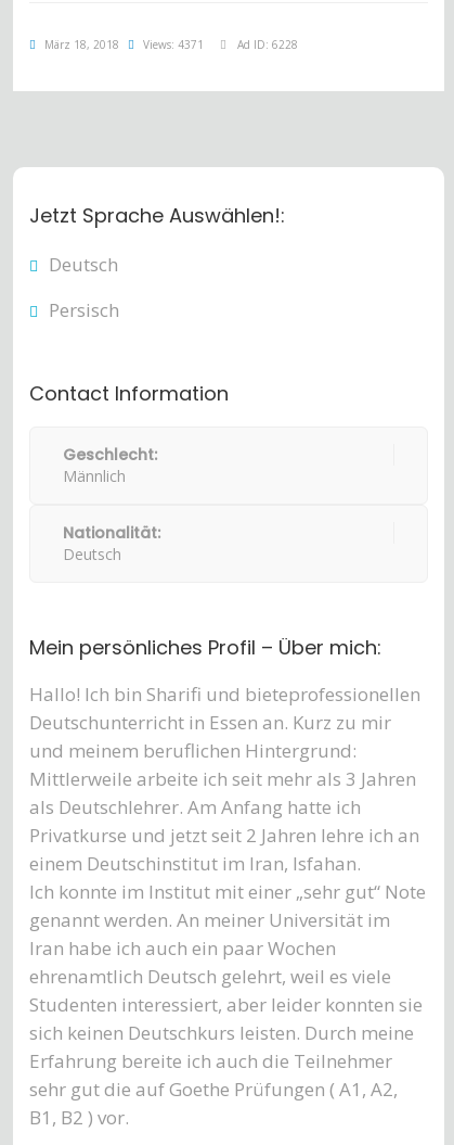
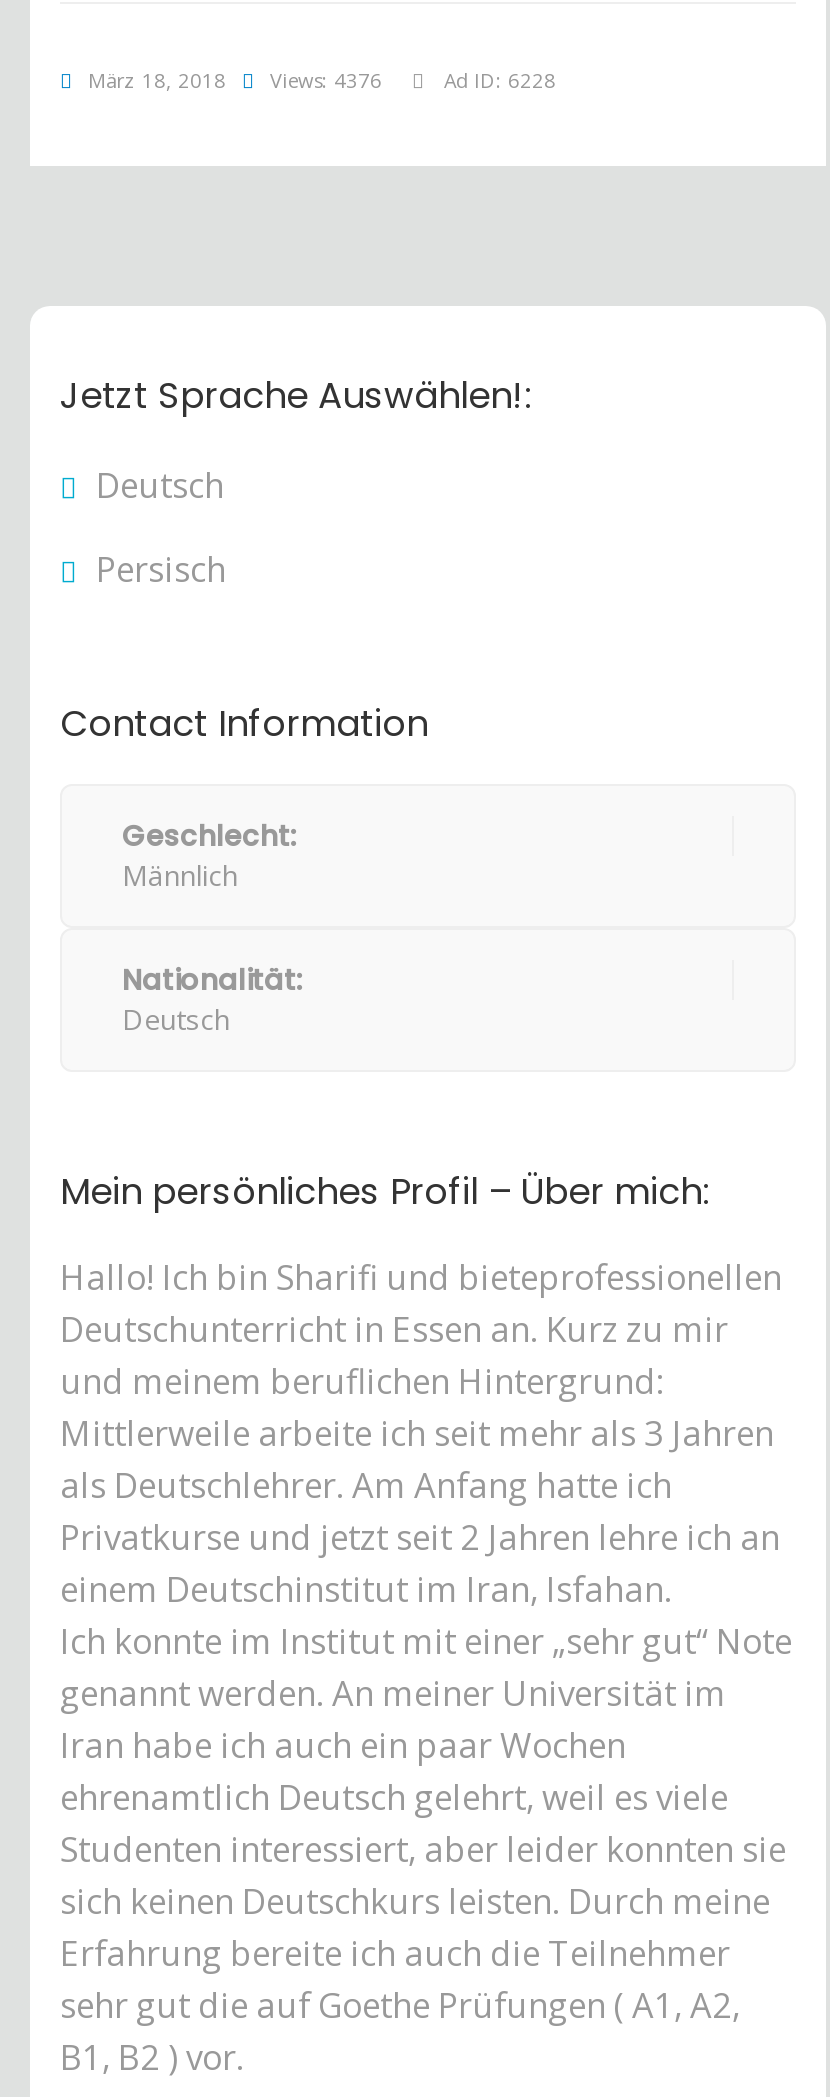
[44,37,204,52] März 18, 2018 Views: 4371 -> [88,66,382,94] März 18, 2018 Views: 4376

